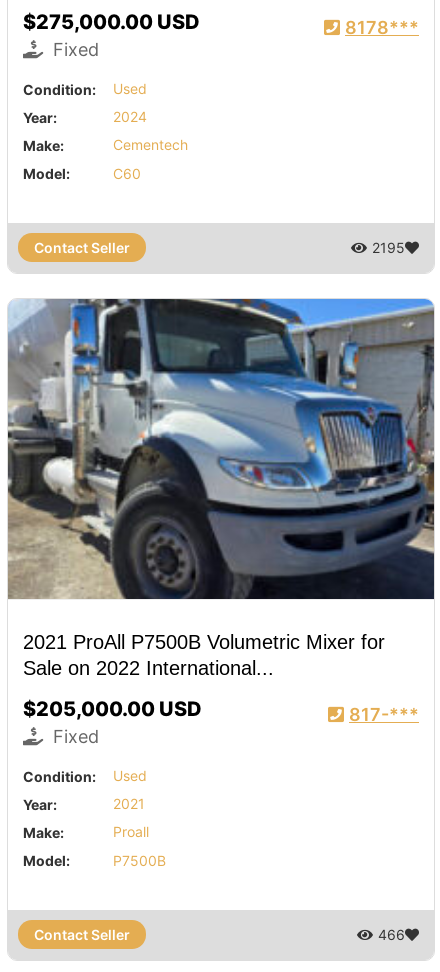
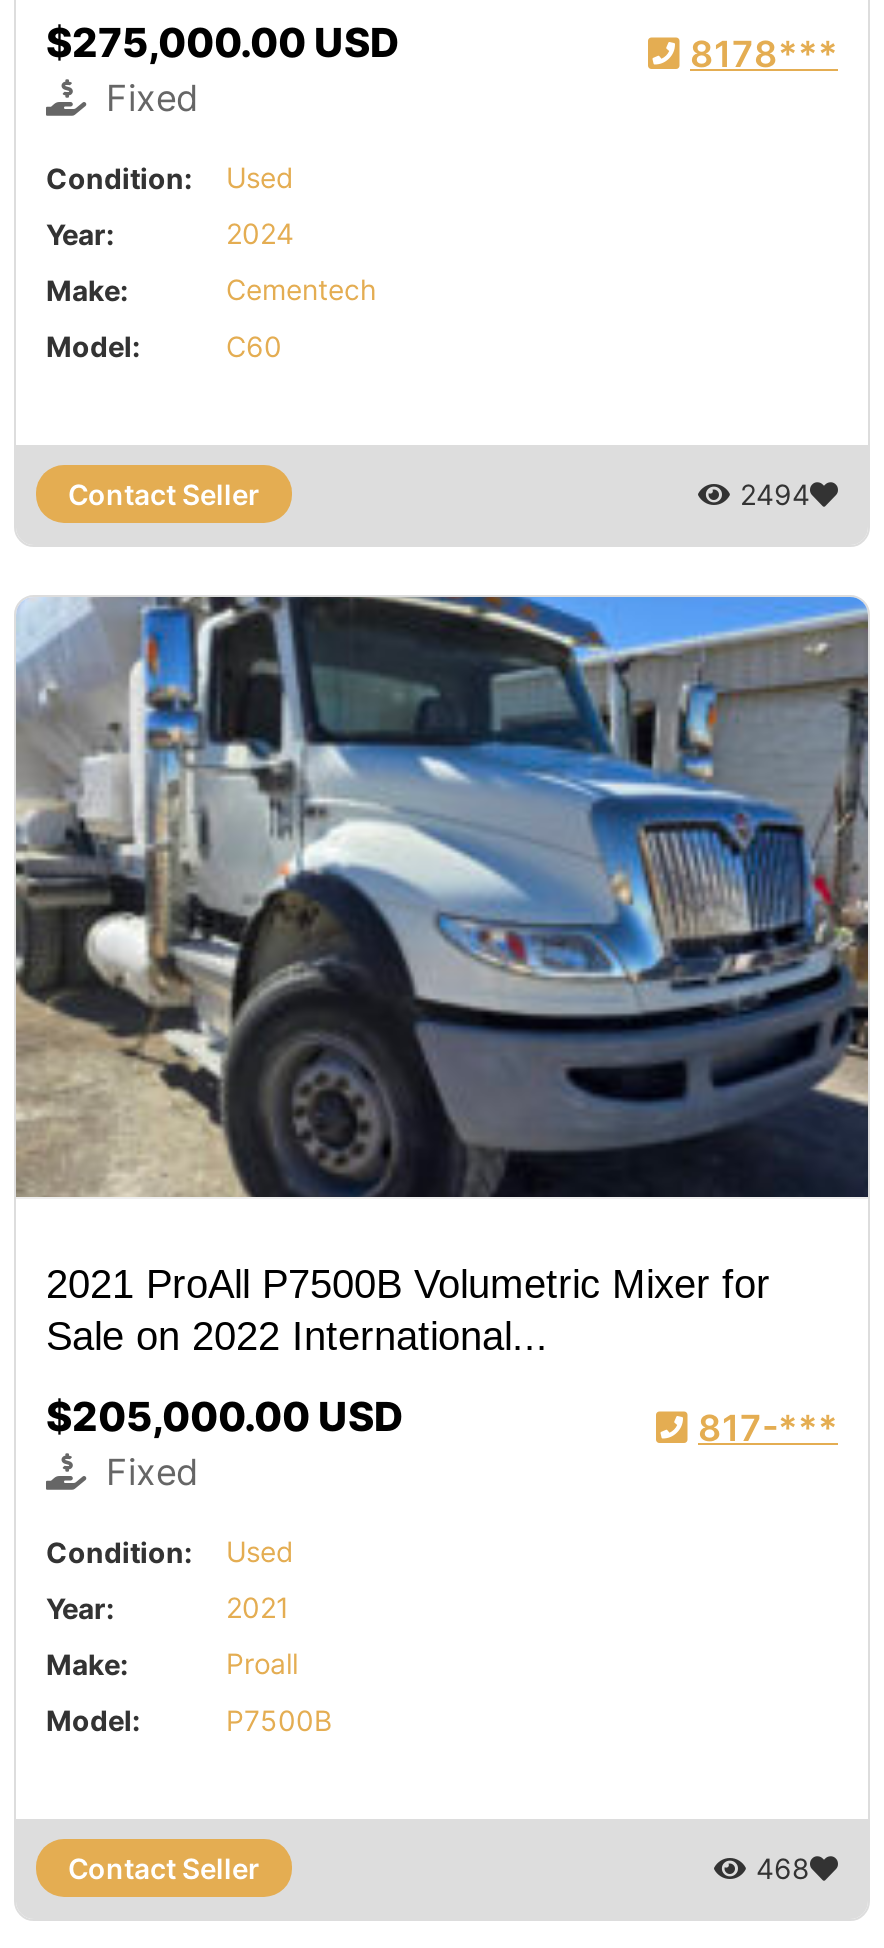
[372,239,405,256] 2195 -> [740,476,810,510] 2494
[378,926,405,943] 466 -> [756,1850,810,1884] 468

